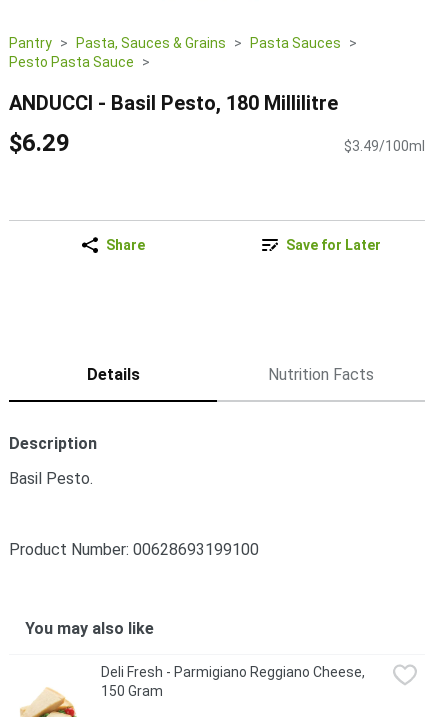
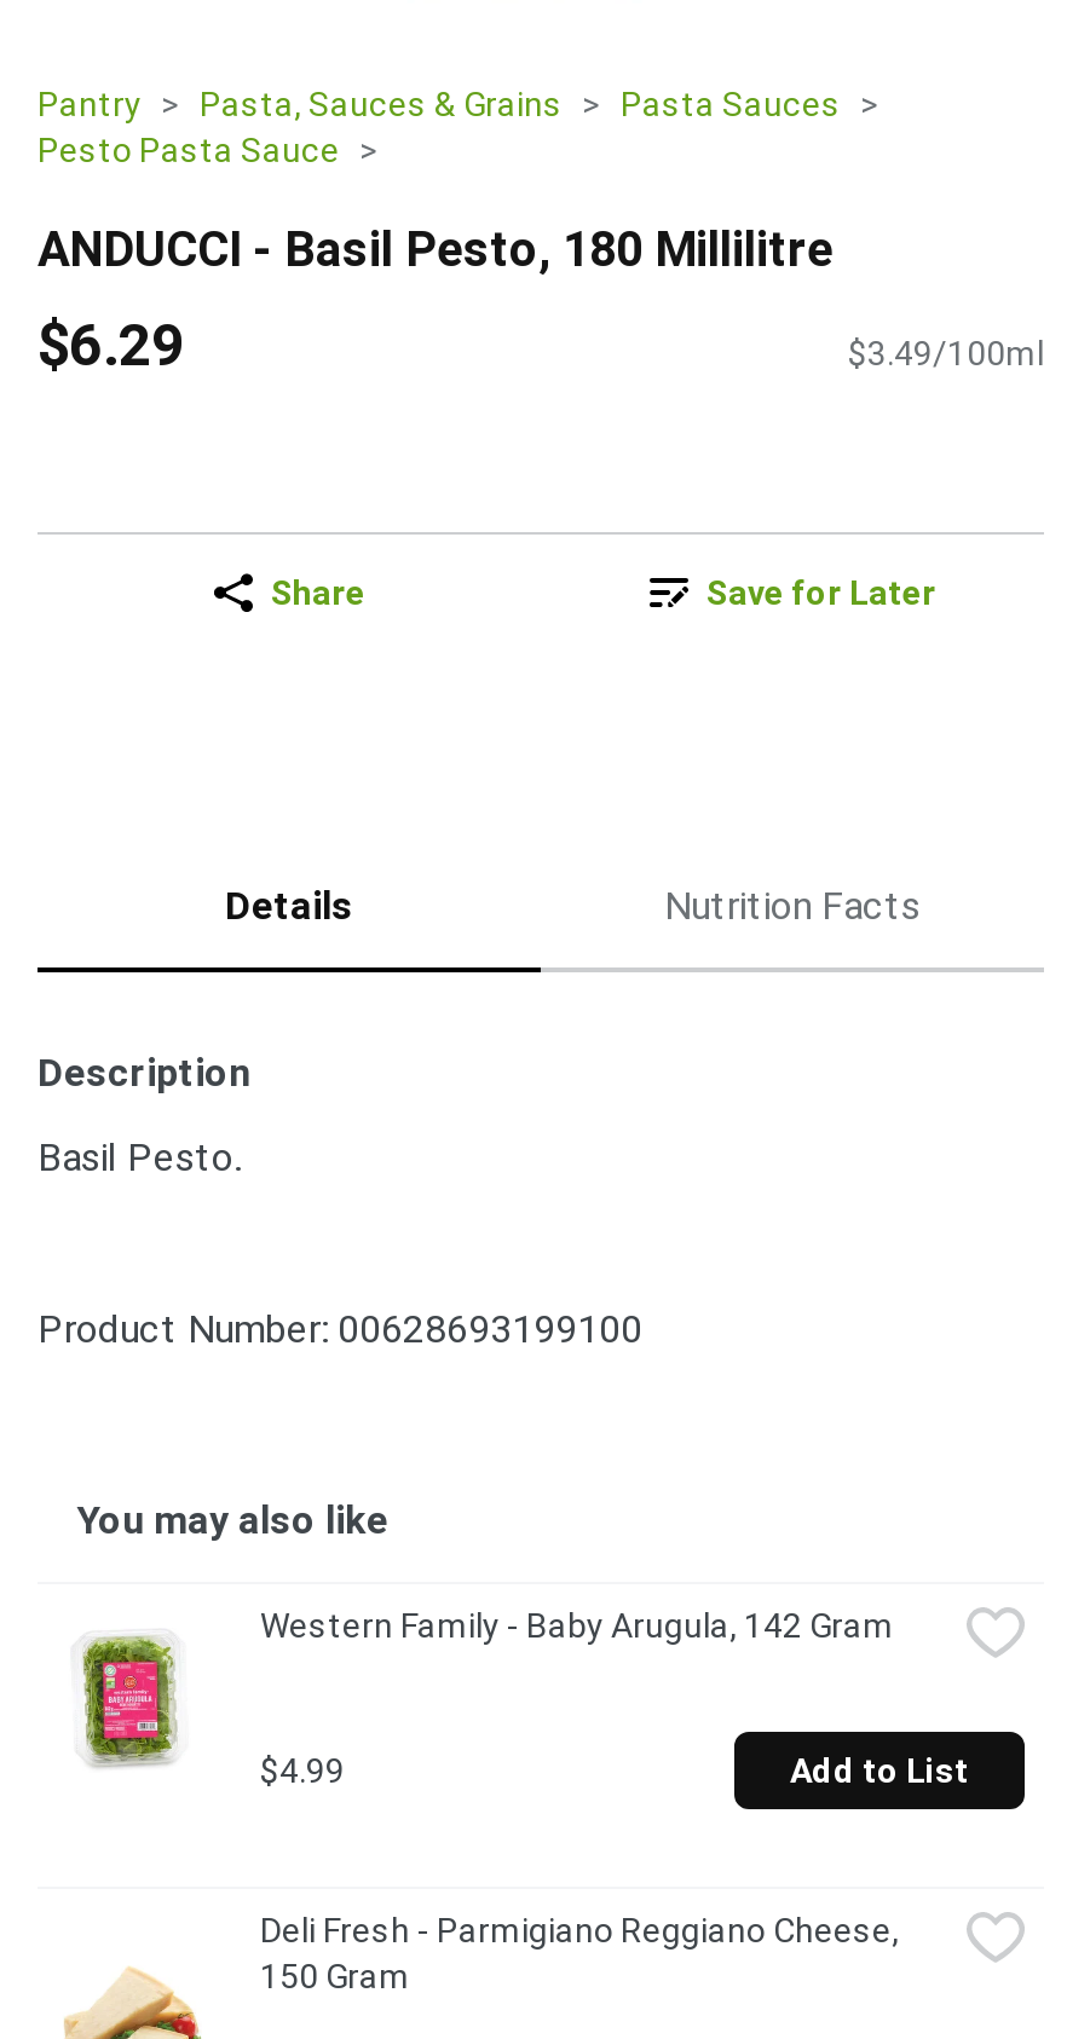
none -> [81,1607,894,1768] [image] | Western Family - Baby Arugula, 142 Gram
none -> [260,1750,969,1790] $4.99 | Add to List

